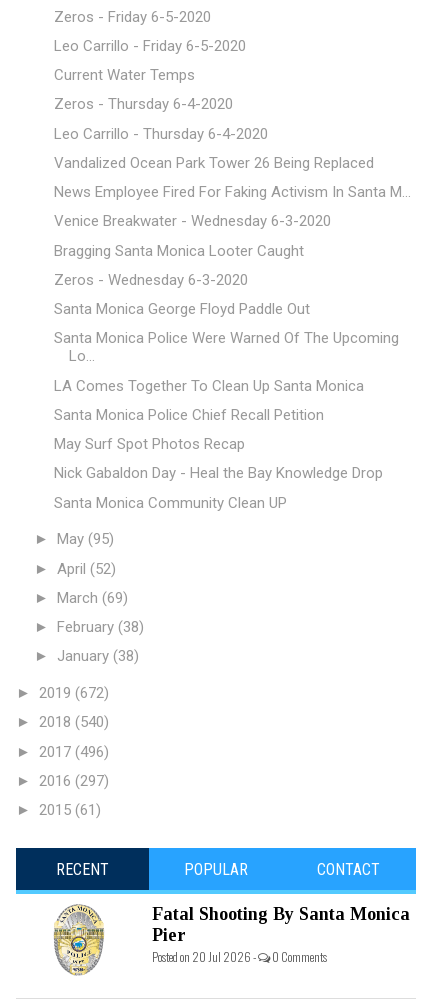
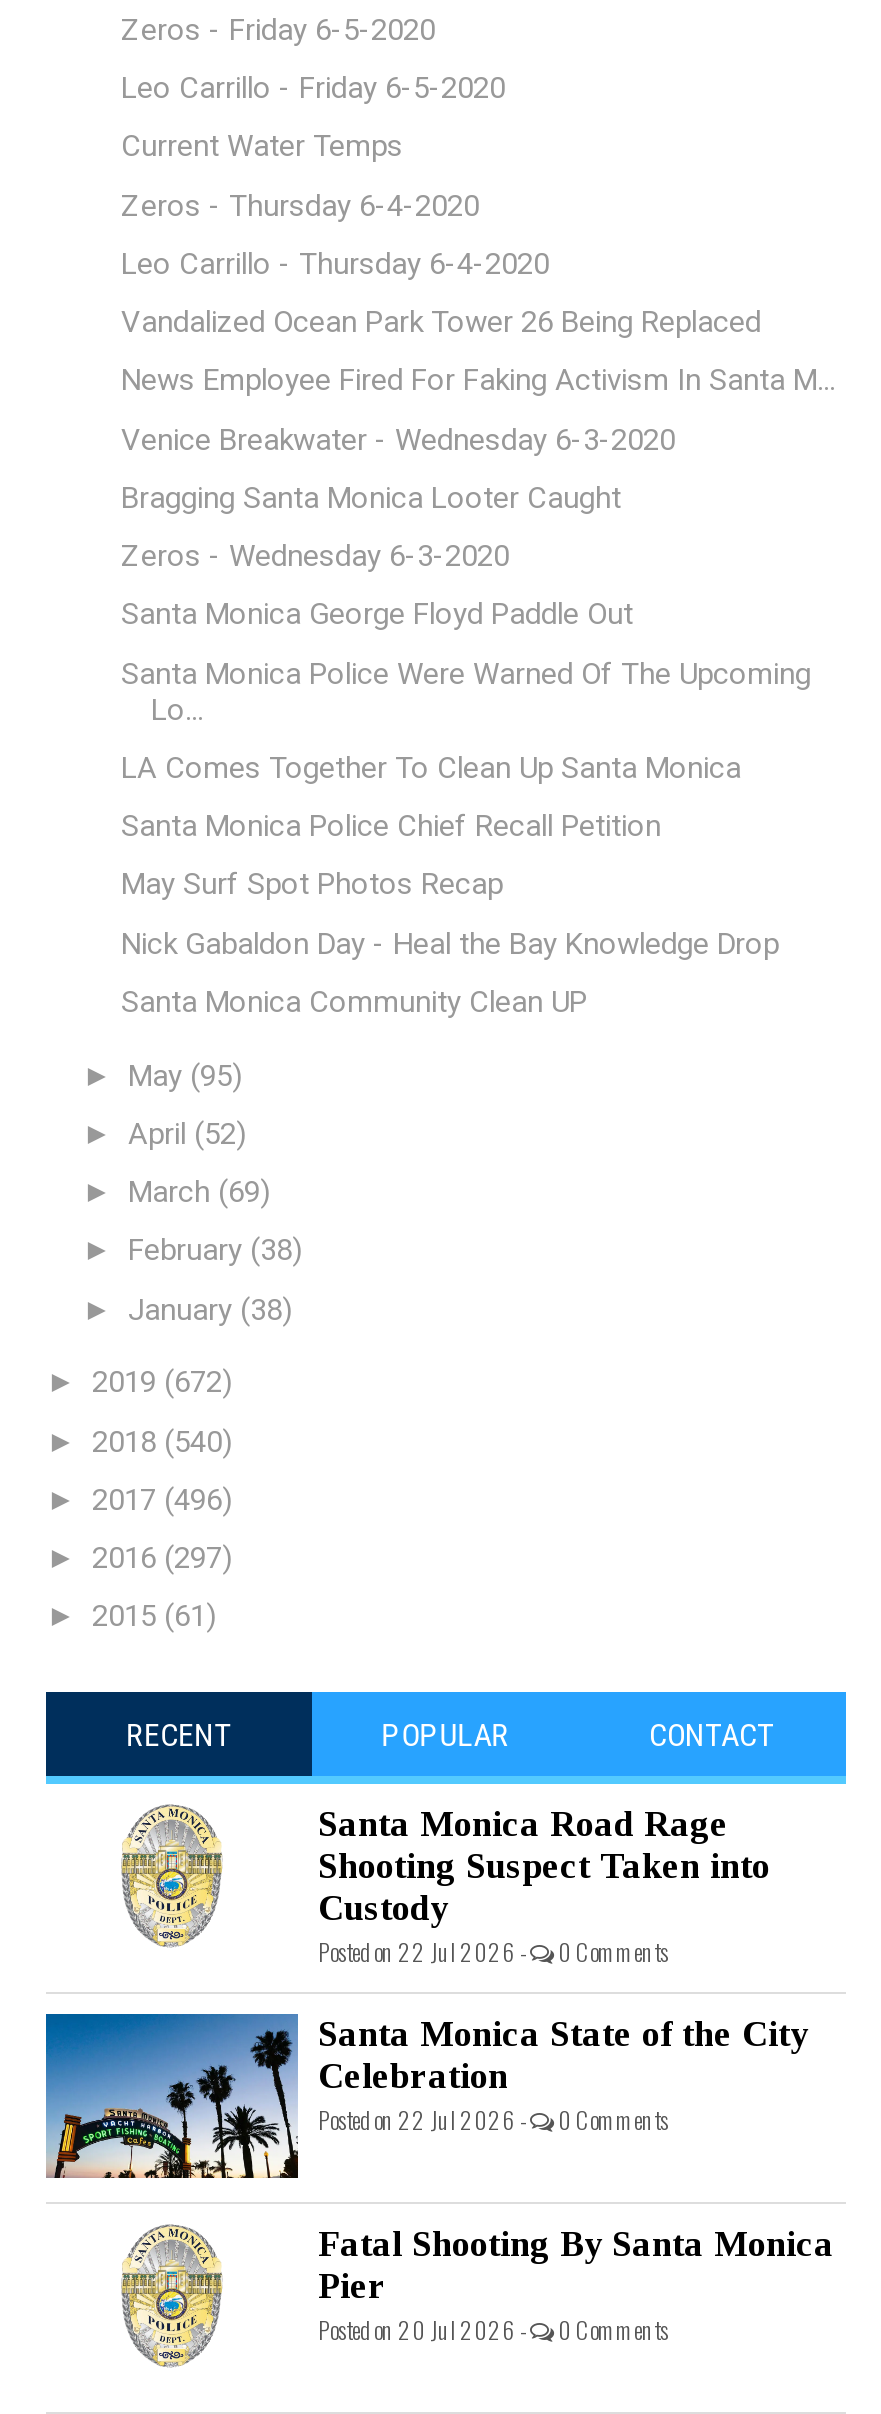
none -> [44,1804,808,2180] [image] | Santa Monica Road Rage | Shooting Suspect Taken into | Custody | Posted on 22 Jul 2026 - | 0 Comments | Santa Monica State of the City | Celebration | Posted on 22 Jul 2026 - | 0 Comments

